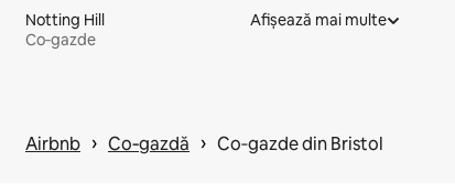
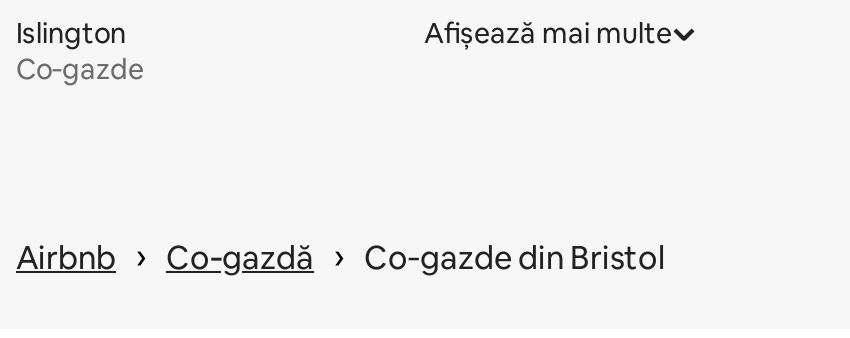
[25,10,105,30] Notting Hill -> [16,15,126,51] Islington

